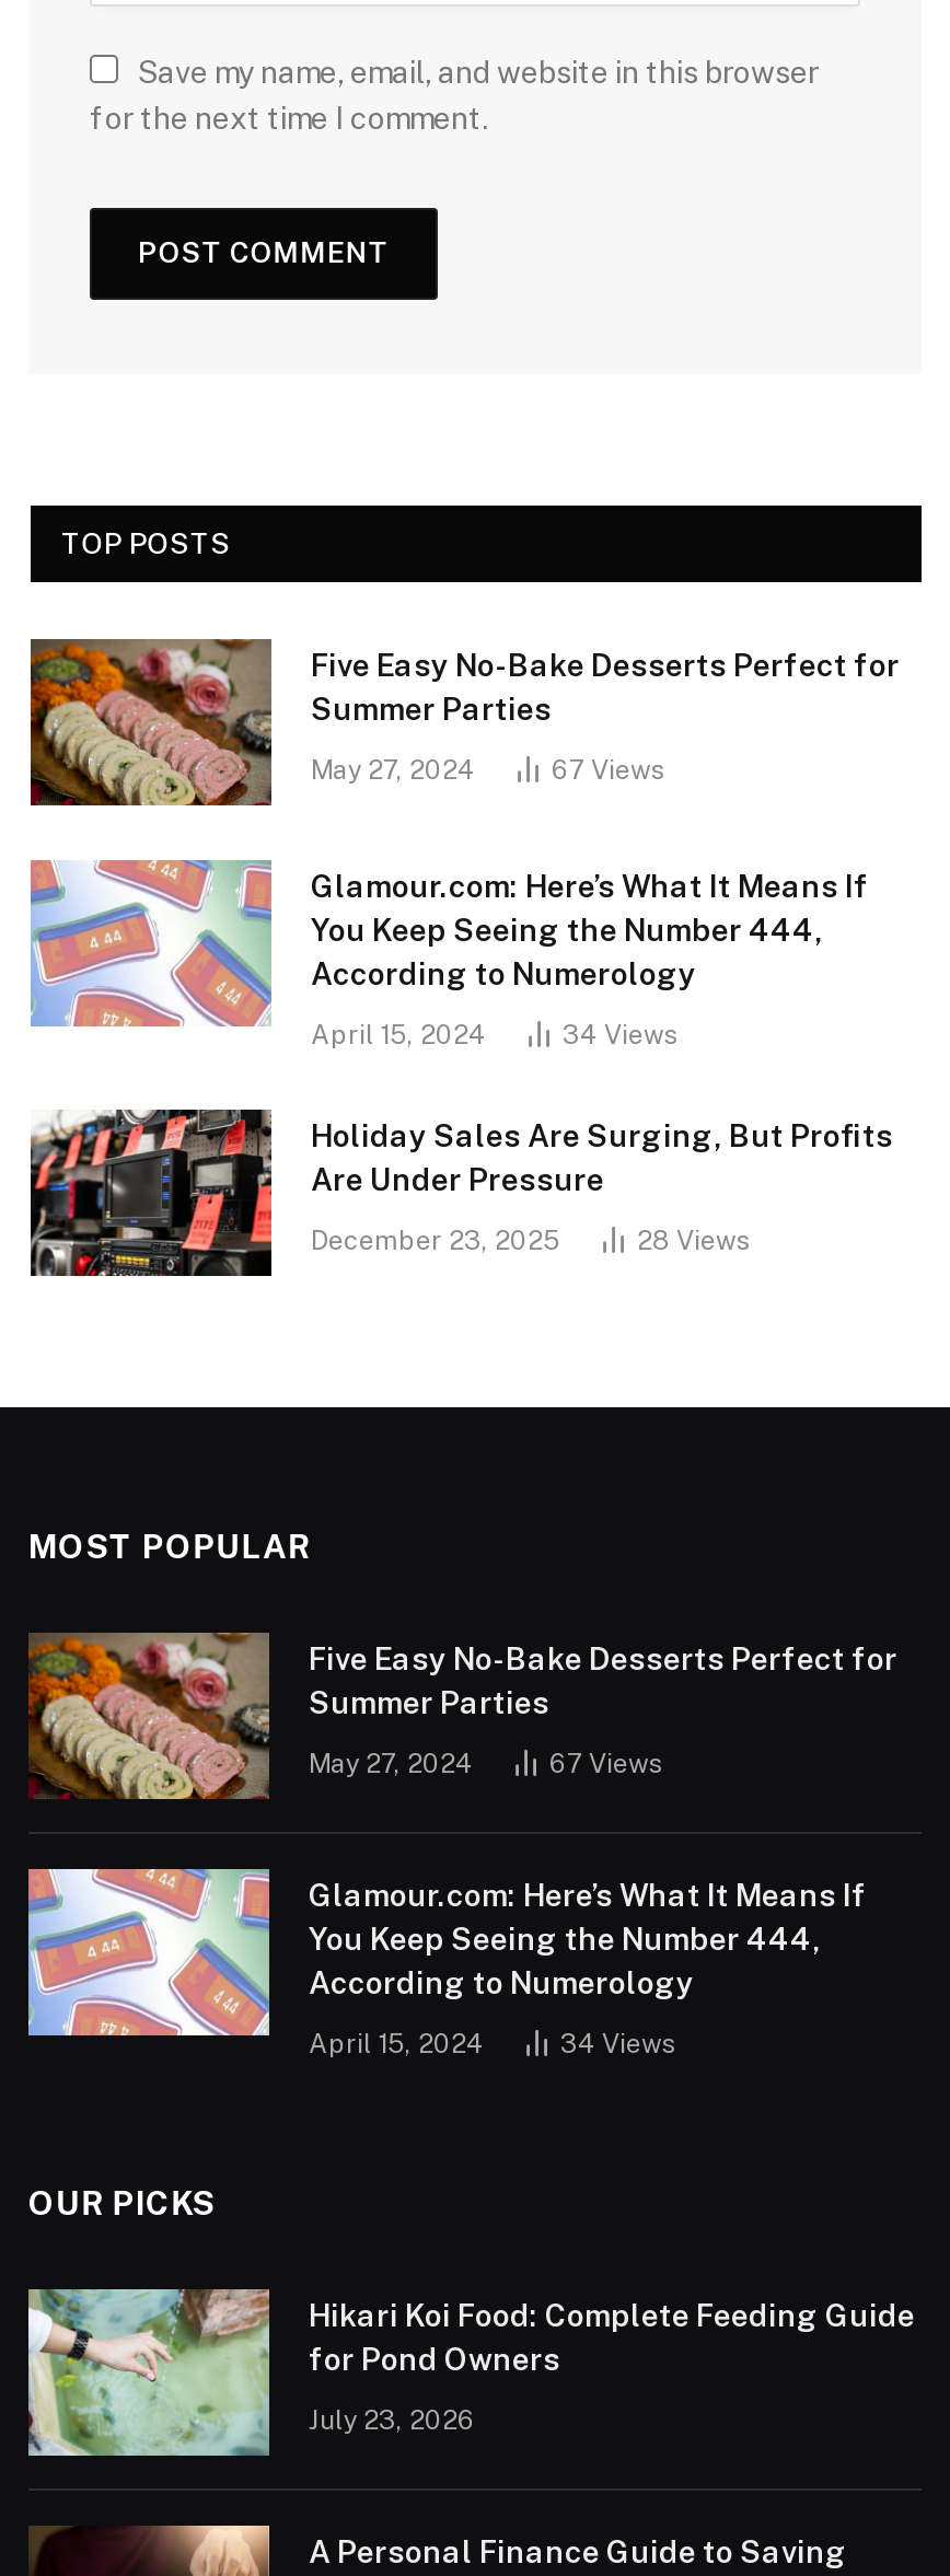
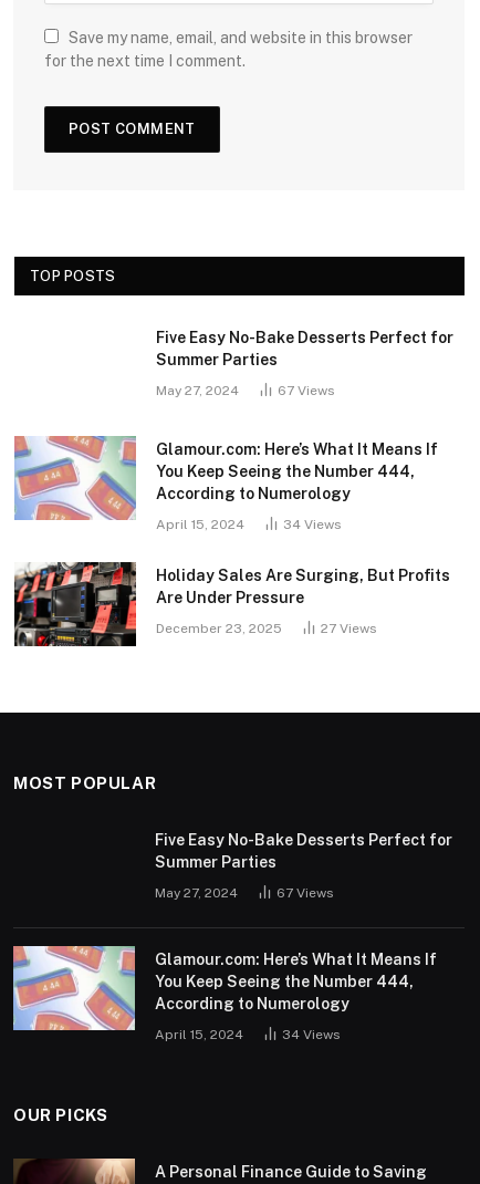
[28,637,274,808] [image] -> none
[637,1226,751,1256] 28 Views -> [321,621,377,636] 27 Views
[26,1631,271,1801] [image] -> none
[26,2287,915,2458] [image] | Hikari Koi Food: Complete Feeding Guide | for Pond Owners | July 23, 2026 -> none

